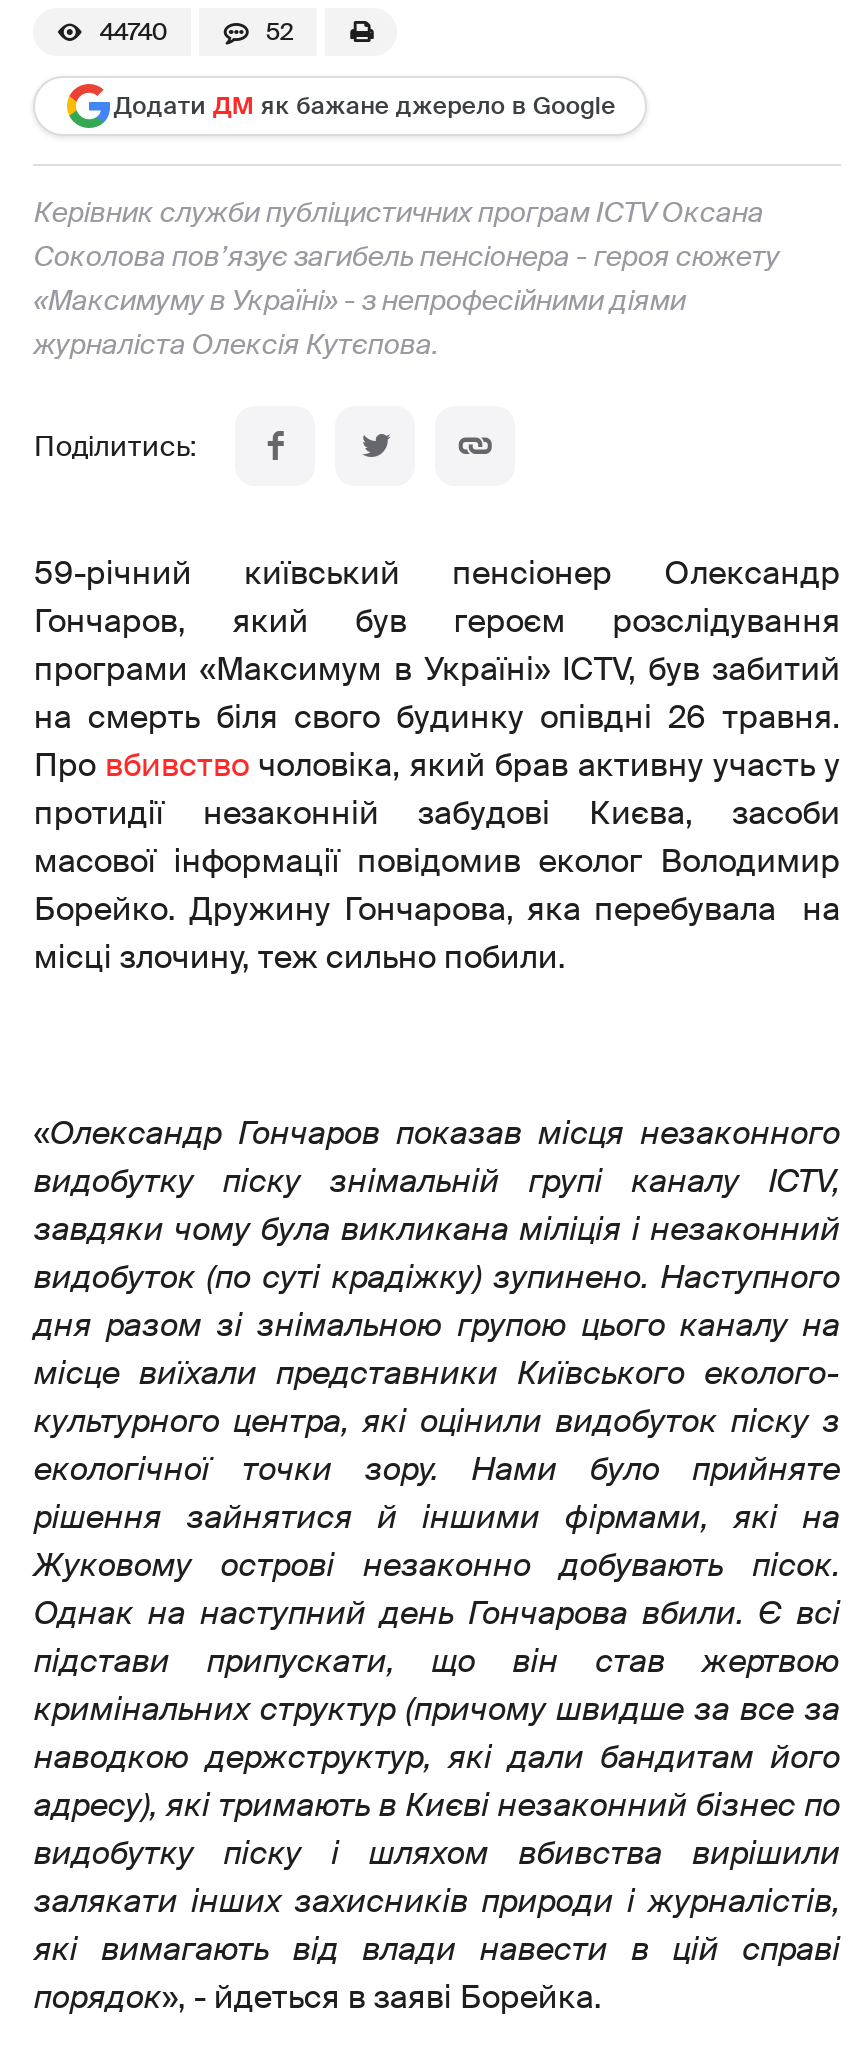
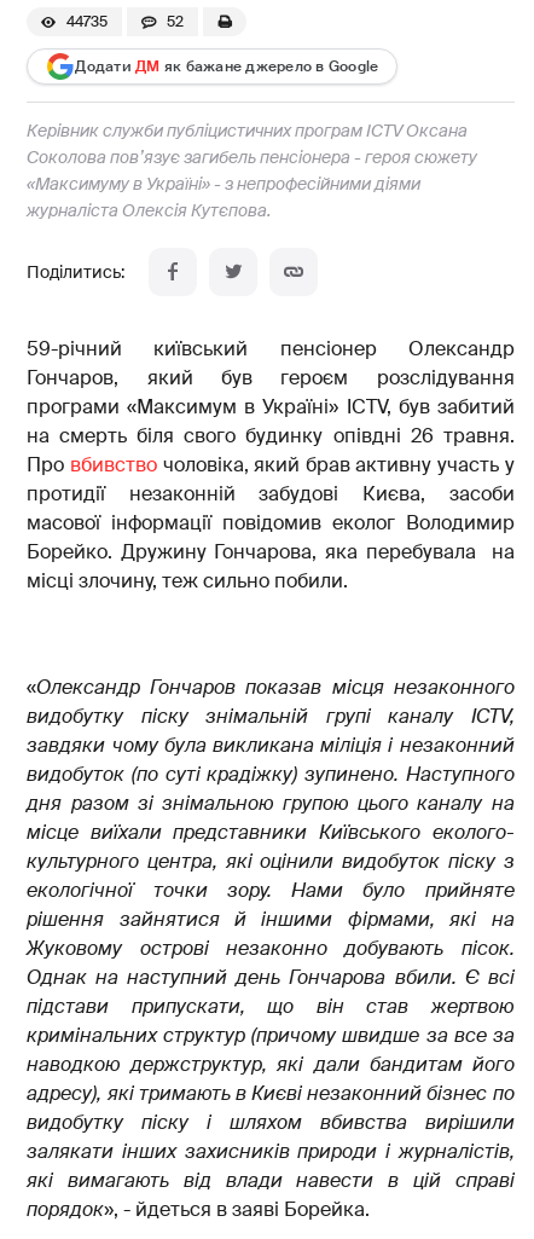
[100,16,168,48] 44740 -> [67,12,108,31] 44735

